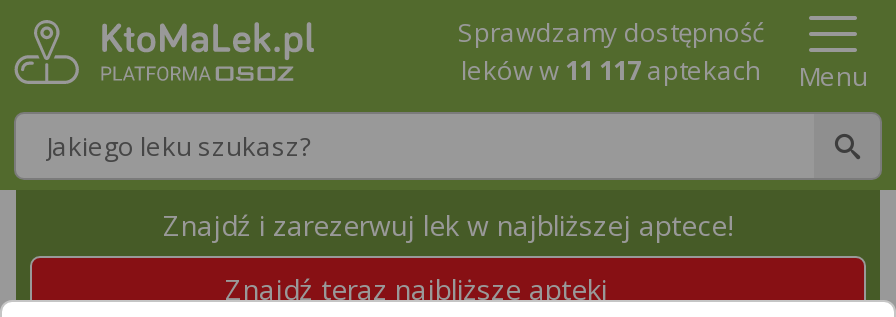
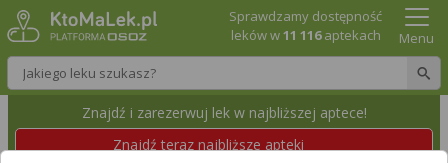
[461,52,761,88] leków w 11 117 aptekach -> [230,26,380,44] leków w 11 116 aptekach

